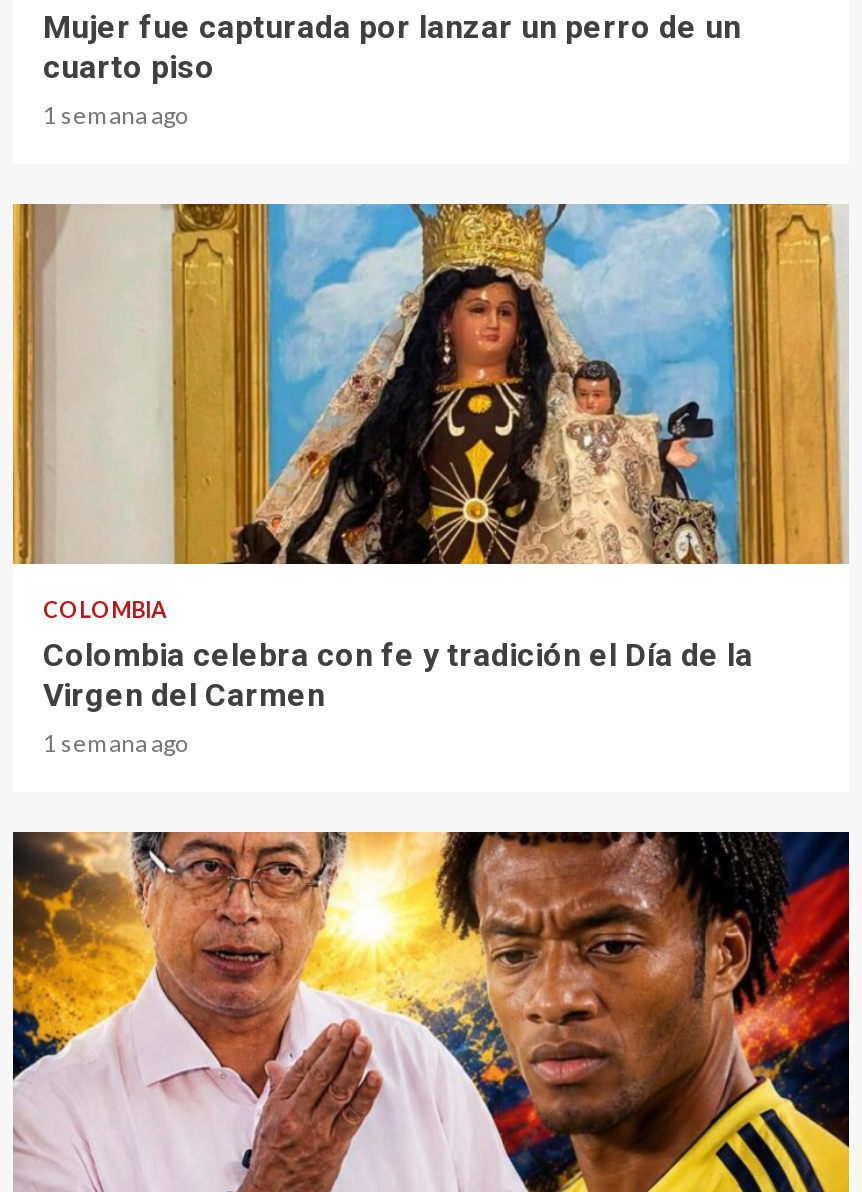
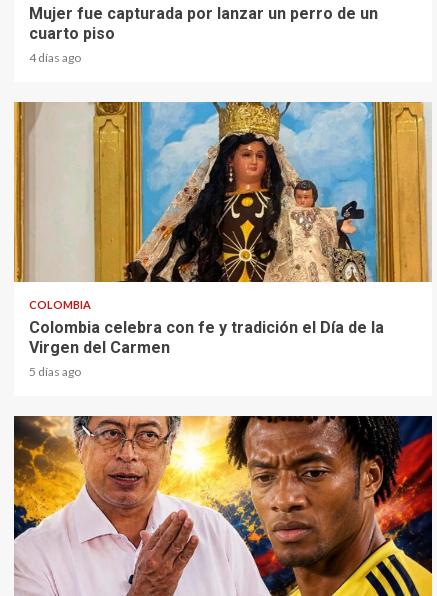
[43,100,189,130] 1 semana ago -> [29,50,81,65] 4 días ago
[43,728,189,758] 1 semana ago -> [29,364,81,379] 5 días ago

